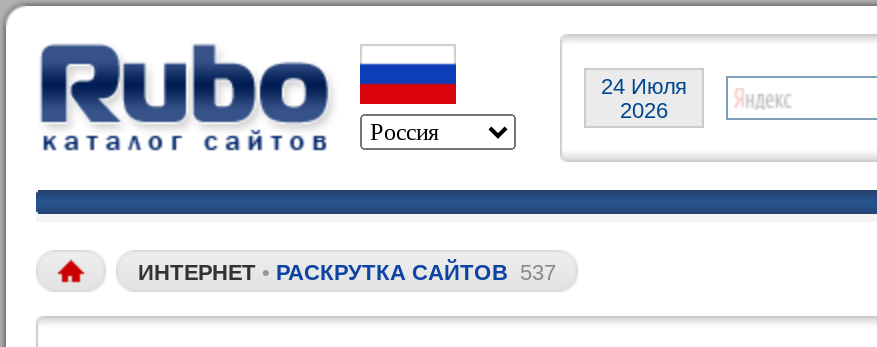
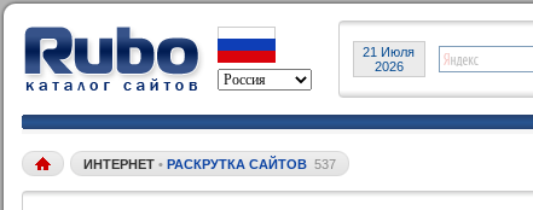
[601,74,687,98] 24 Июля -> [363,45,415,59] 21 Июля

